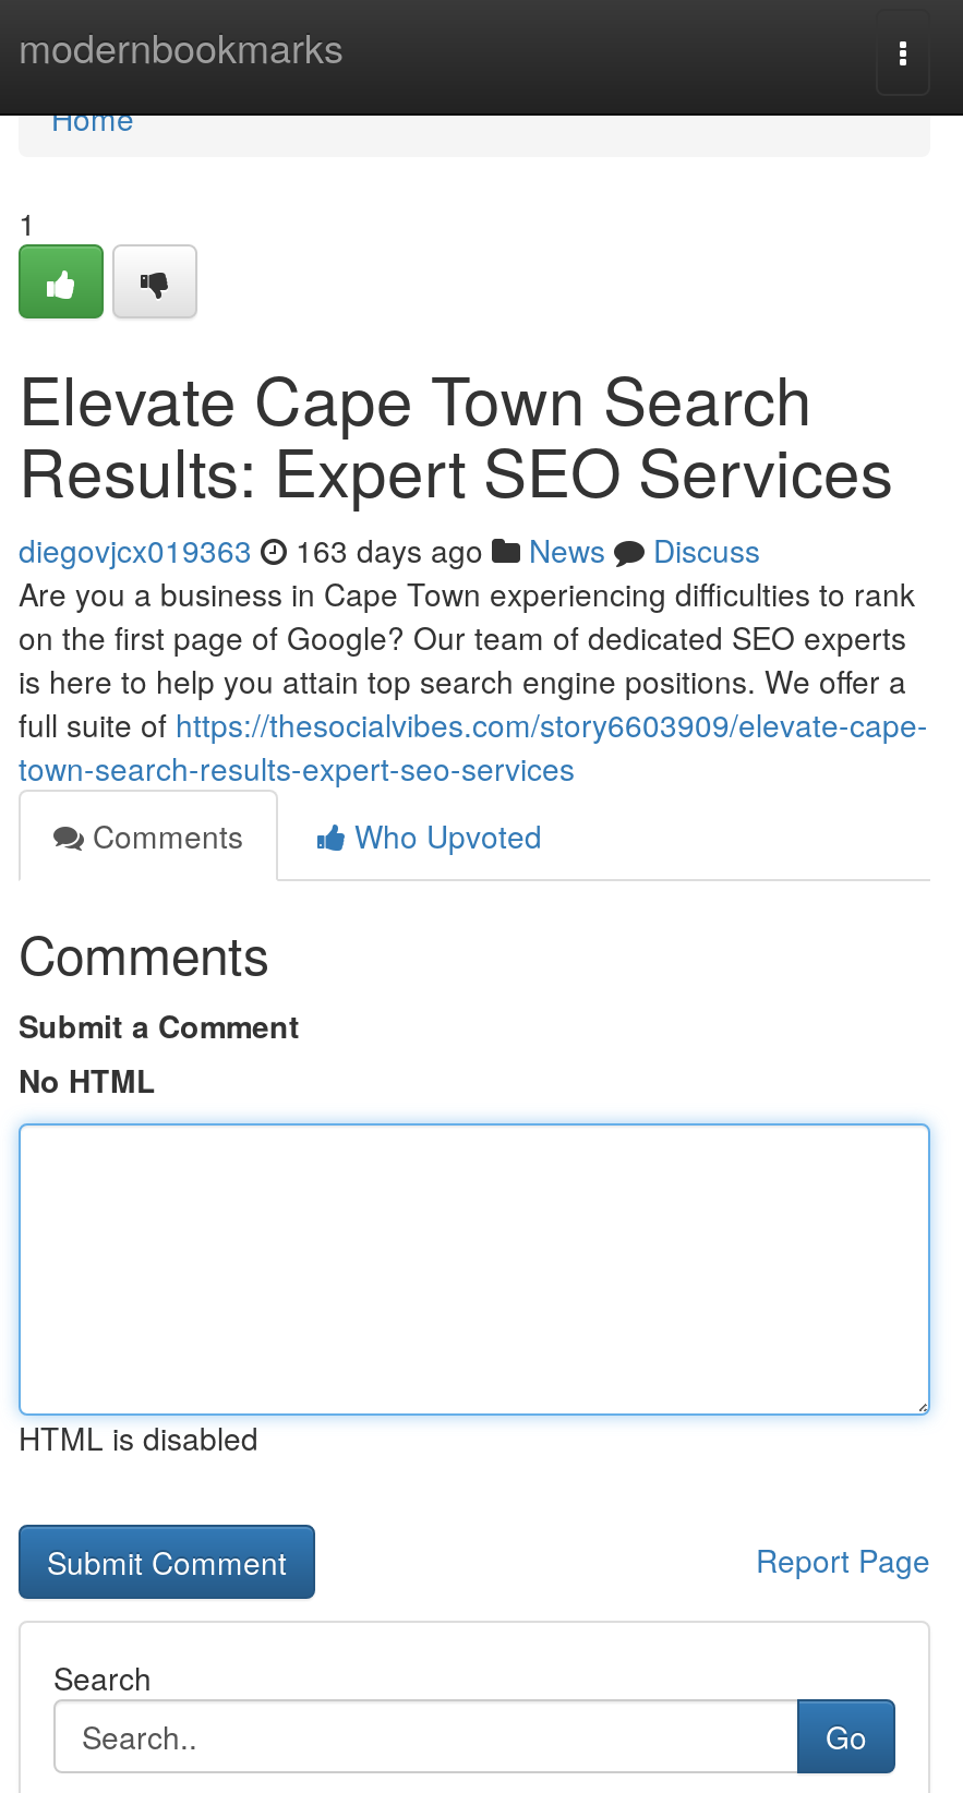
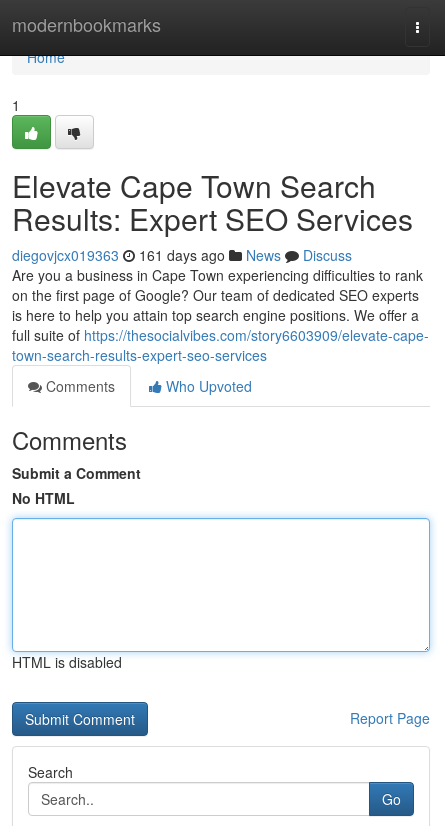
[19,528,760,571] diegovjcx019363 163 days ago News Discuss -> [12,245,352,265] diegovjcx019363 161 days ago News Discuss

